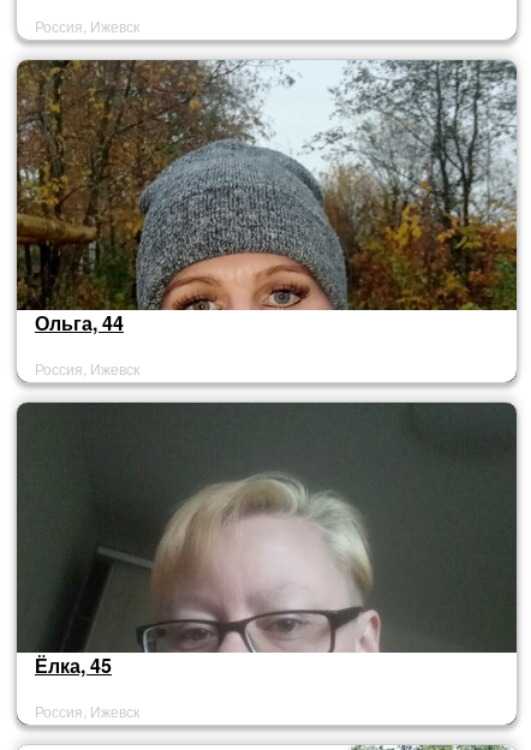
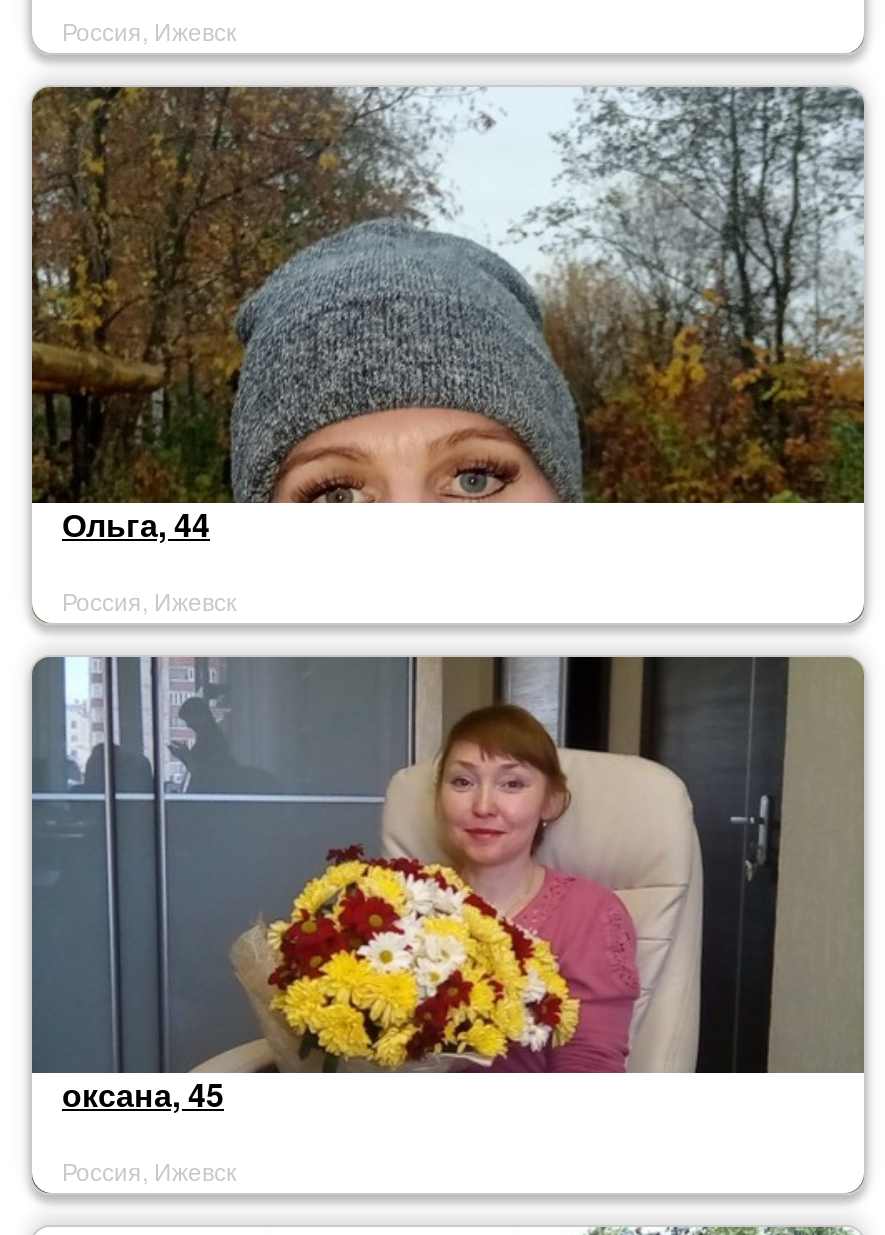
[17,401,517,679] [image] | Ёлка, 45 -> [32,657,864,1117] [image] | оксана, 45

